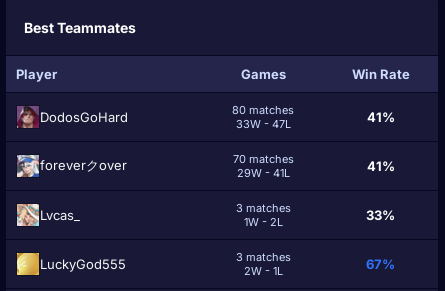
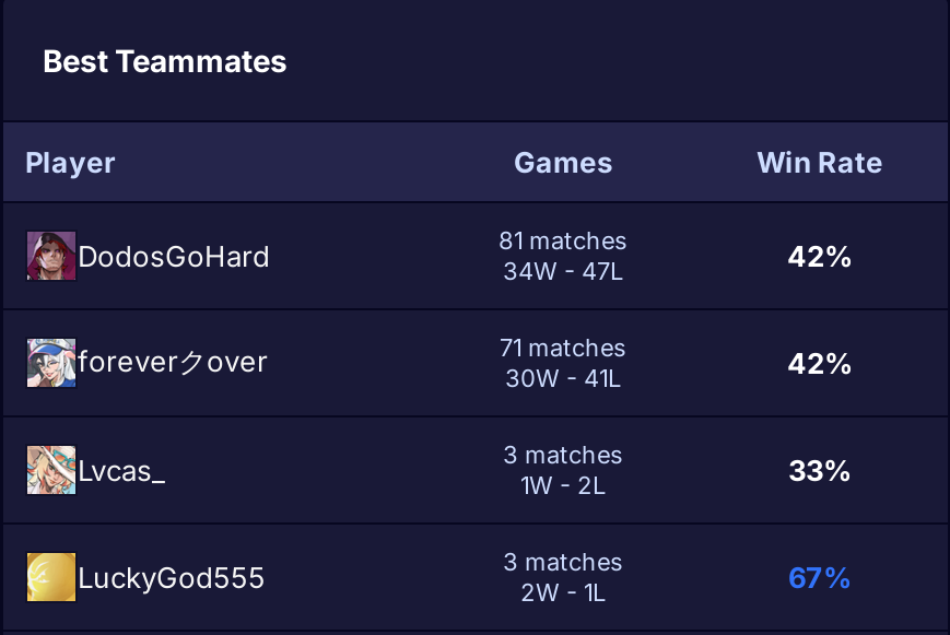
[232,103,294,117] 80 matches -> [499,225,628,256] 81 matches
[366,109,394,125] 41% -> [787,238,853,273] 42%
[235,117,290,131] 33W - 47L -> [503,256,623,286] 34W - 47L
[232,152,293,166] 70 matches -> [500,332,626,363] 71 matches
[366,158,394,174] 41% -> [787,345,853,380] 42%
[236,166,289,180] 29W - 41L -> [505,363,621,393] 30W - 41L

